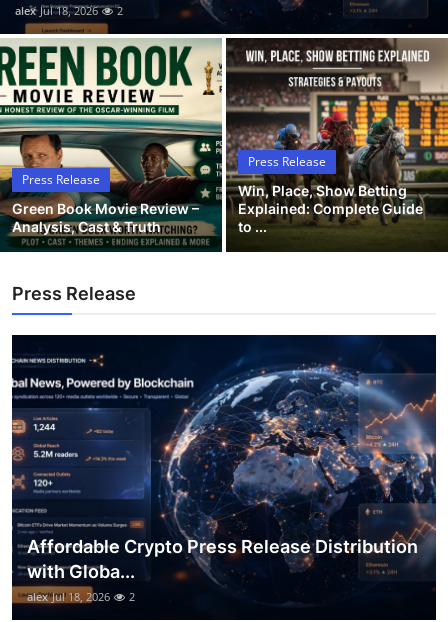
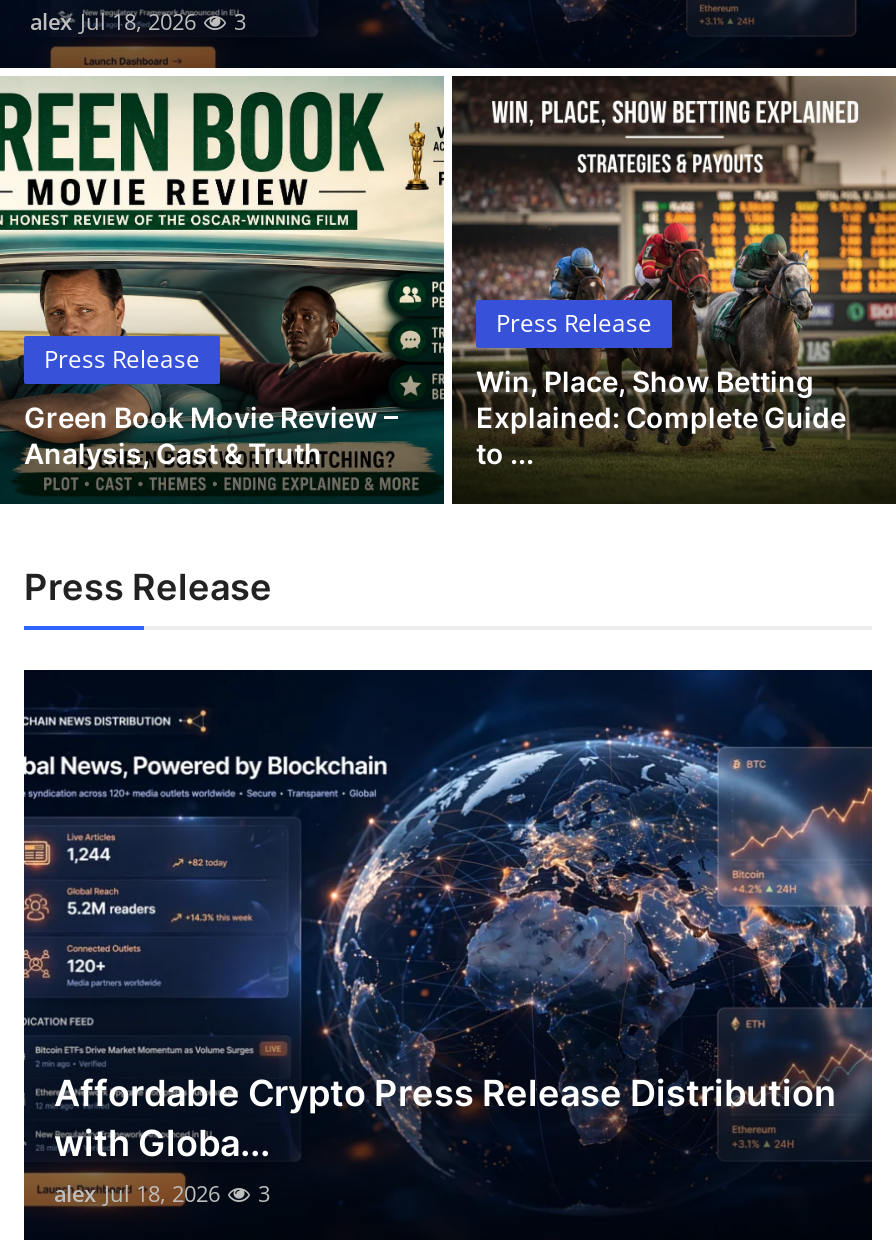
[114,3,123,18] 2 -> [228,6,246,36] 3
[126,589,135,604] 2 -> [252,1178,270,1208] 3

